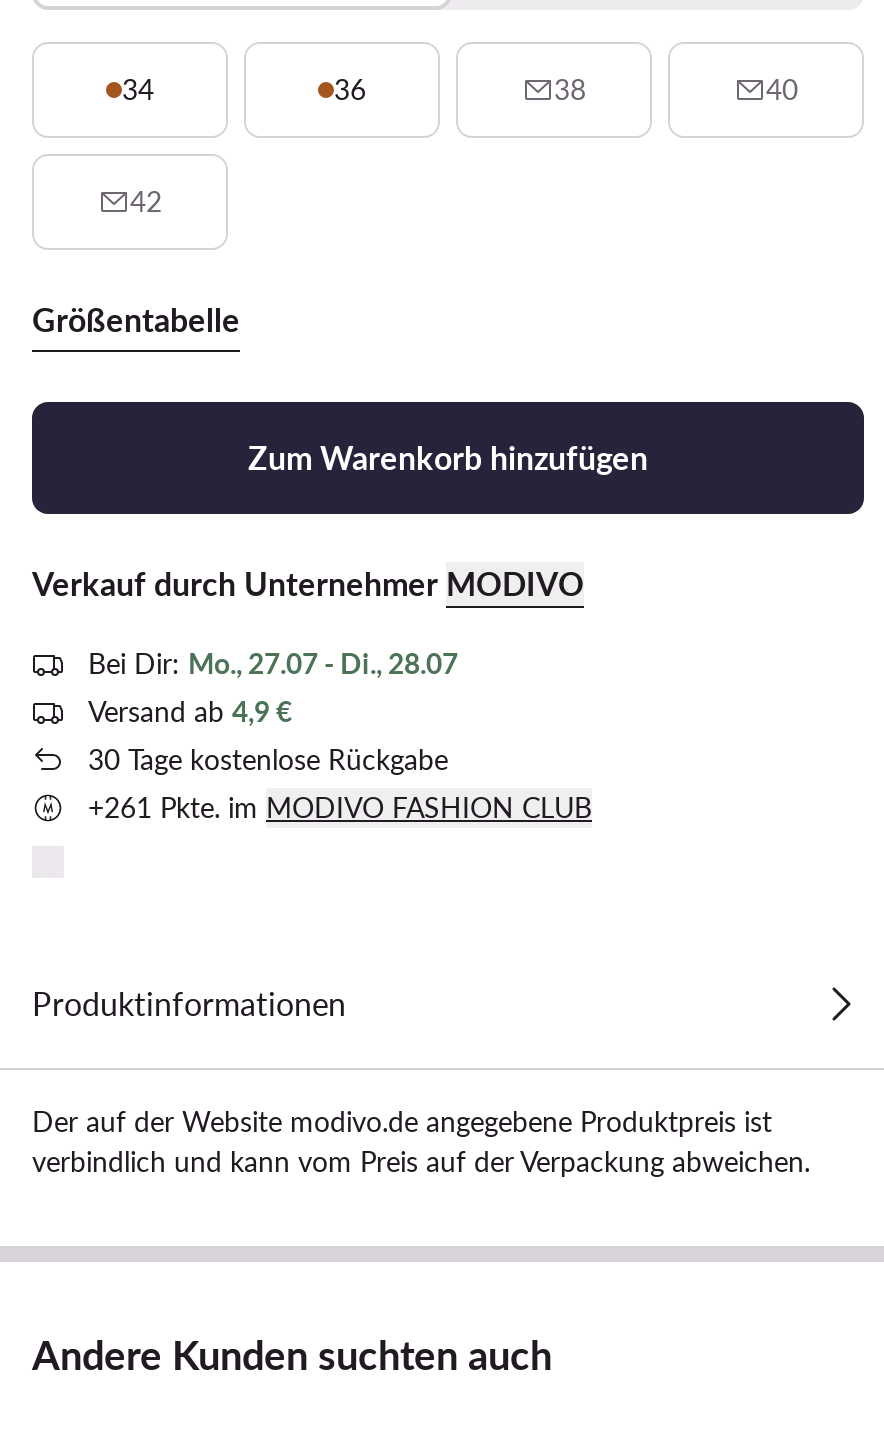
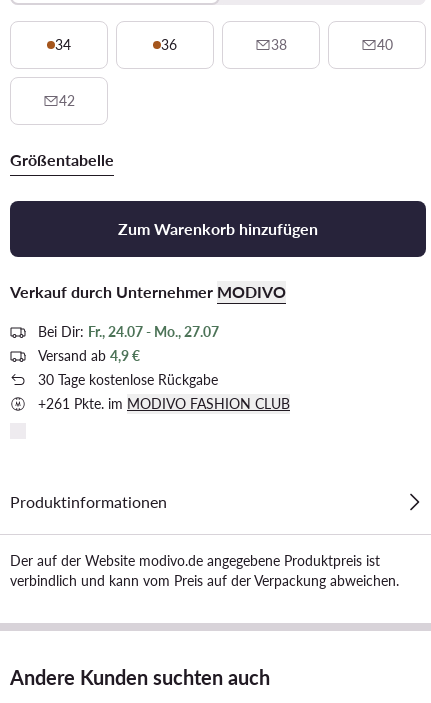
[88,646,458,680] Bei Dir: Mo., 27.07 - Di., 28.07 -> [38,323,219,340] Bei Dir: Fr., 24.07 - Mo., 27.07

